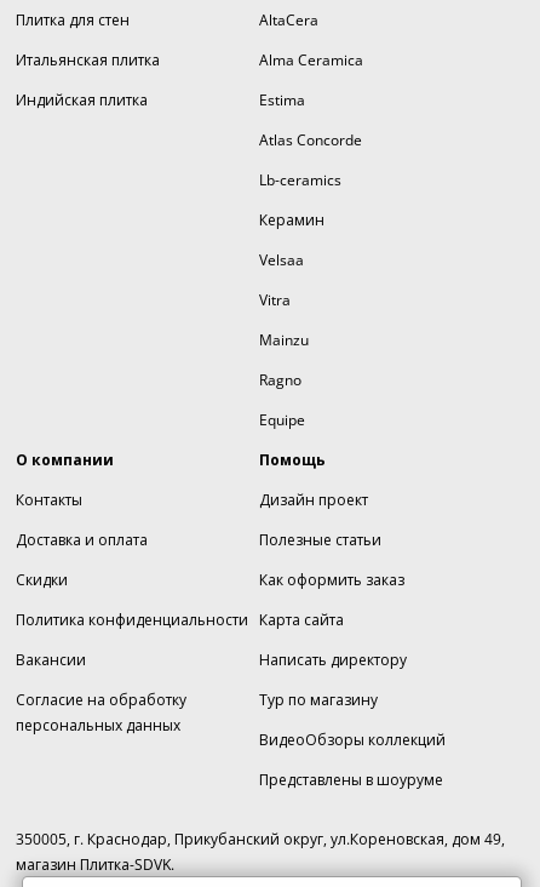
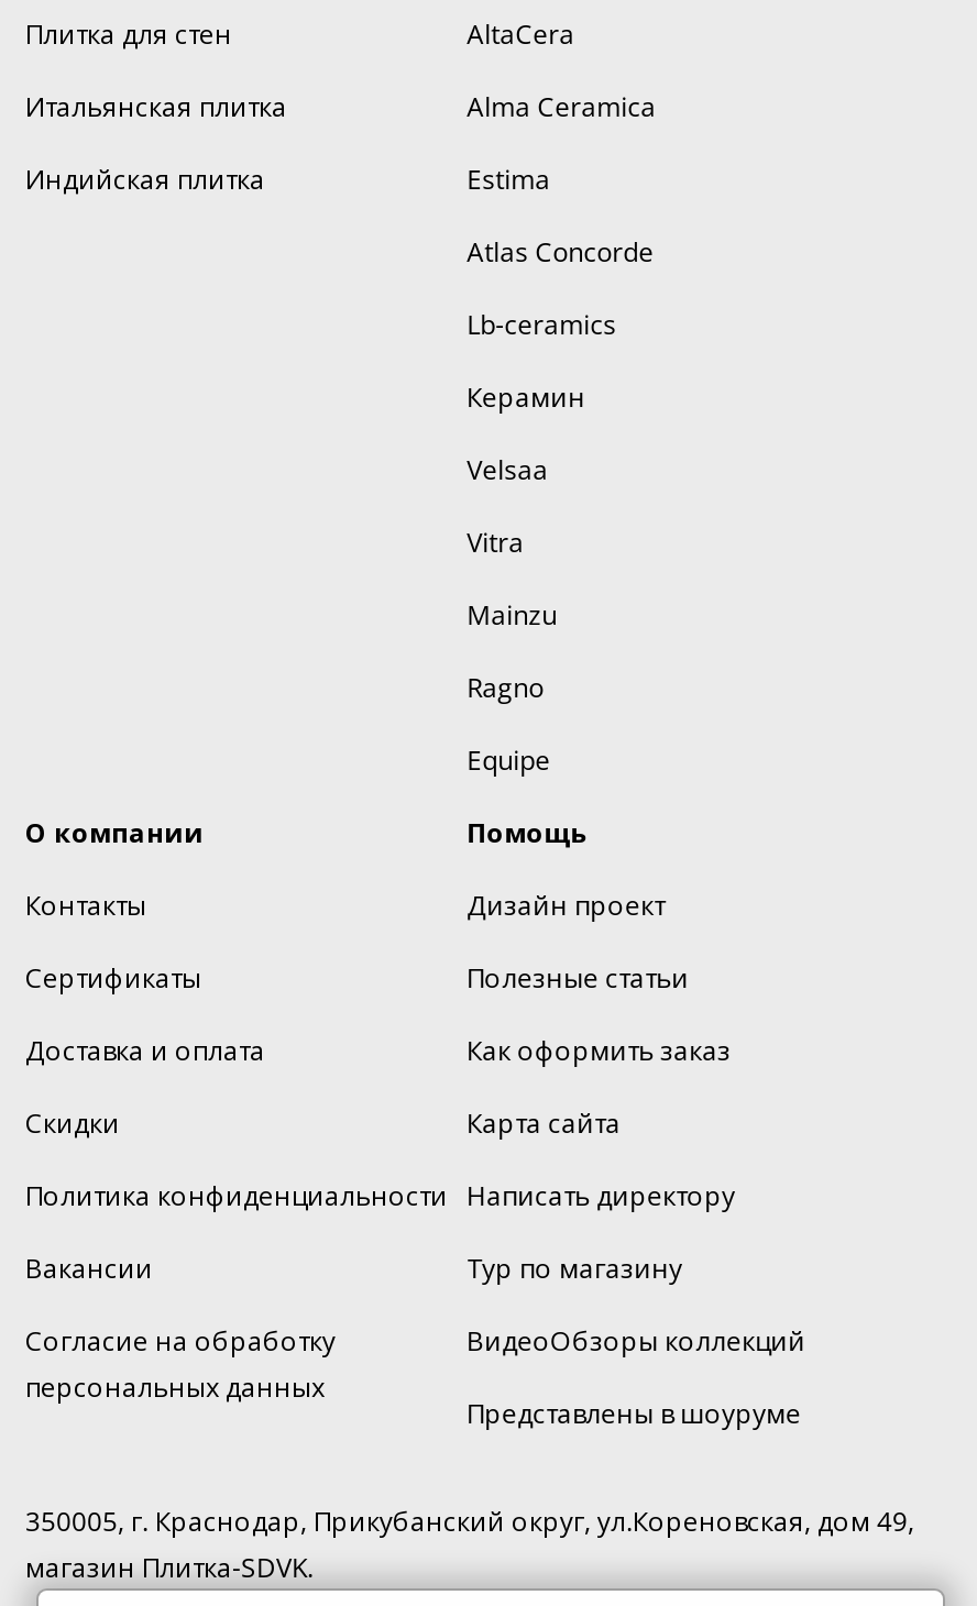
moved [16,530,248,736] -> [25,1032,448,1406]: Доставка и оплата | Скидки | Политика конфиденциальности | Вакансии | Согласие на обработку | персональных данных
none -> [25,959,201,997] Сертификаты

